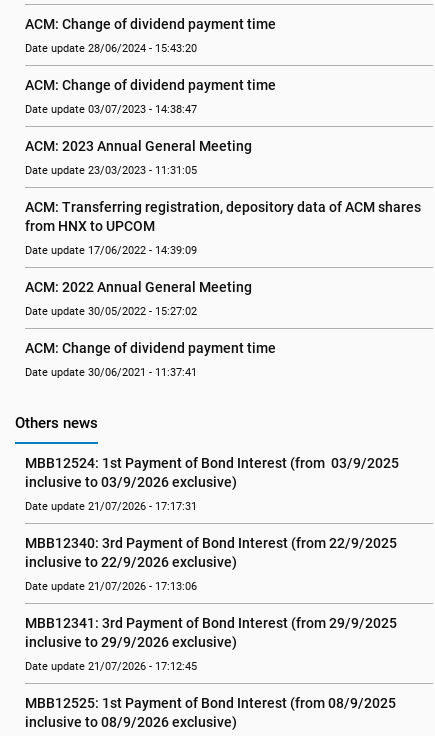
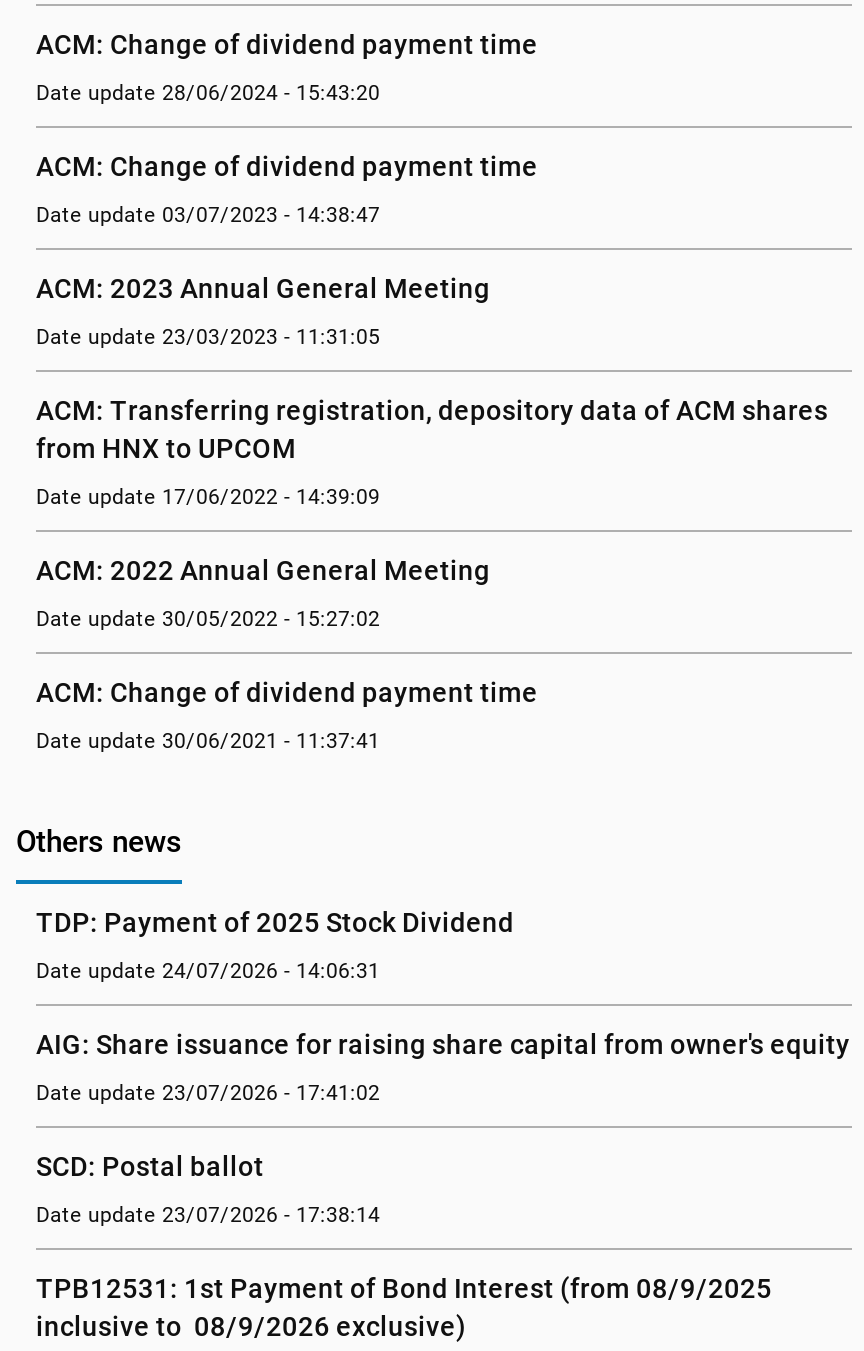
[25,455,399,490] MBB12524: 1st Payment of Bond Interest (from 03/9/2025 | inclusive to 03/9/2026 exclusive) -> [36,906,514,938] TDP: Payment of 2025 Stock Dividend
[25,500,197,513] Date update 21/07/2026 - 17:17:31 -> [36,958,380,984] Date update 24/07/2026 - 14:06:31
[25,535,397,570] MBB12340: 3rd Payment of Bond Interest (from 22/9/2025 | inclusive to 22/9/2026 exclusive) -> [36,1028,850,1060] AIG: Share issuance for raising share capital from owner's equity
[25,580,197,593] Date update 21/07/2026 - 17:13:06 -> [36,1080,380,1106] Date update 23/07/2026 - 17:41:02
[25,615,397,650] MBB12341: 3rd Payment of Bond Interest (from 29/9/2025 | inclusive to 29/9/2026 exclusive) -> [36,1150,264,1182] SCD: Postal ballot
[25,660,197,673] Date update 21/07/2026 - 17:12:45 -> [36,1202,380,1228] Date update 23/07/2026 - 17:38:14
[25,695,396,711] MBB12525: 1st Payment of Bond Interest (from 08/9/2025 -> [36,1272,772,1304] TPB12531: 1st Payment of Bond Interest (from 08/9/2025

